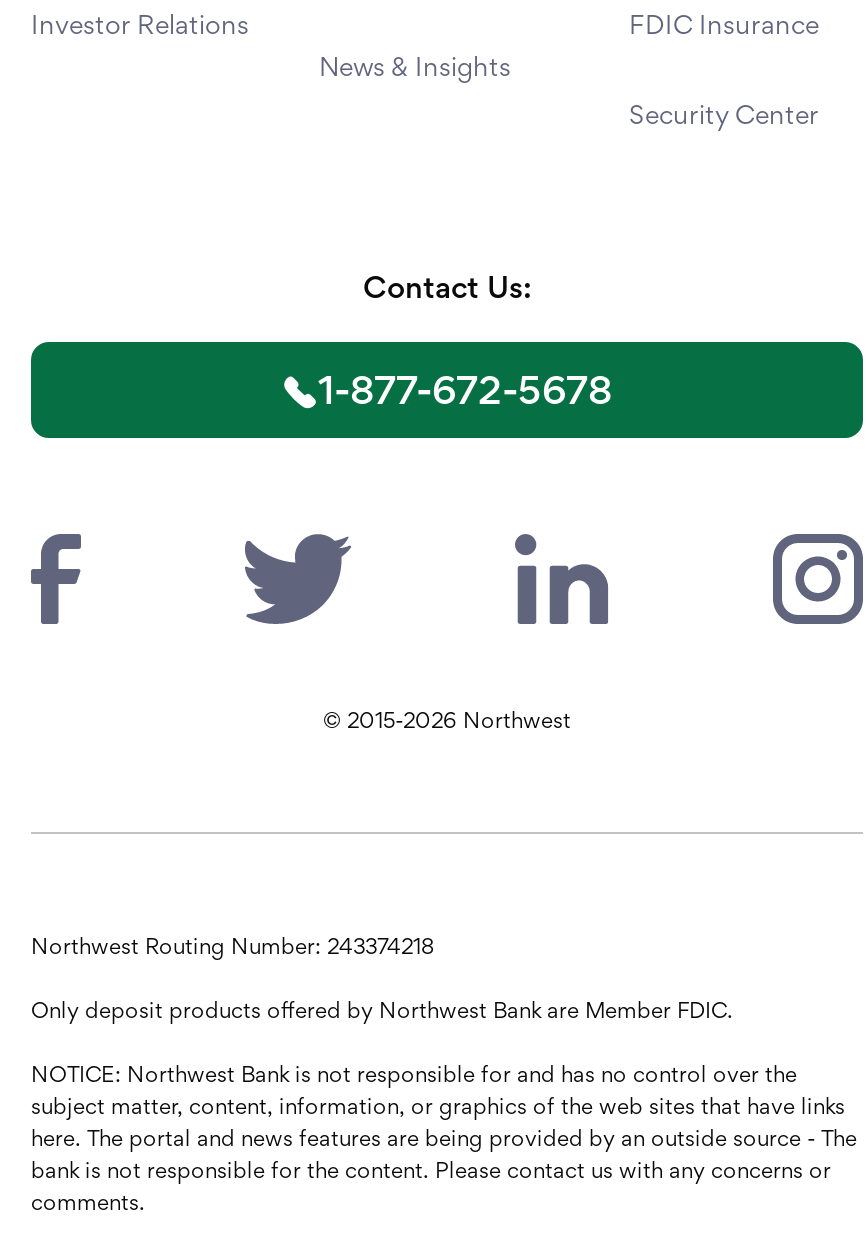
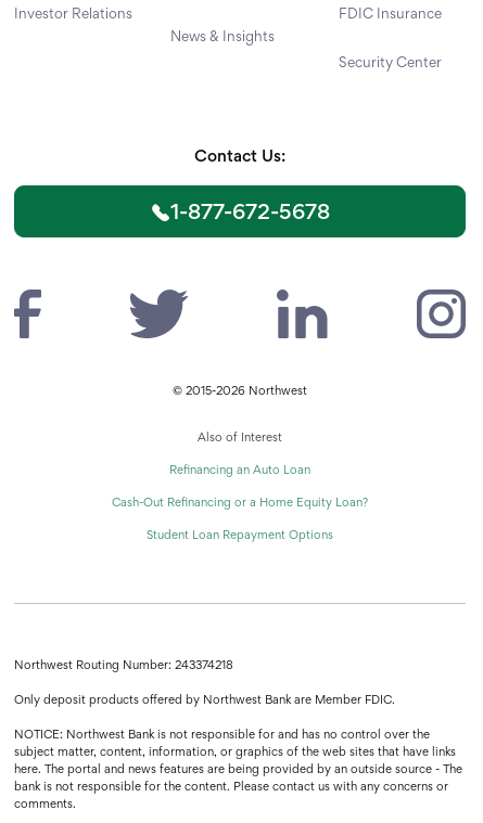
none -> [112,430,368,542] Also of Interest | Refinancing an Auto Loan | Cash-Out Refinancing or a Home Equity Loan? | Student Loan Repayment Options

